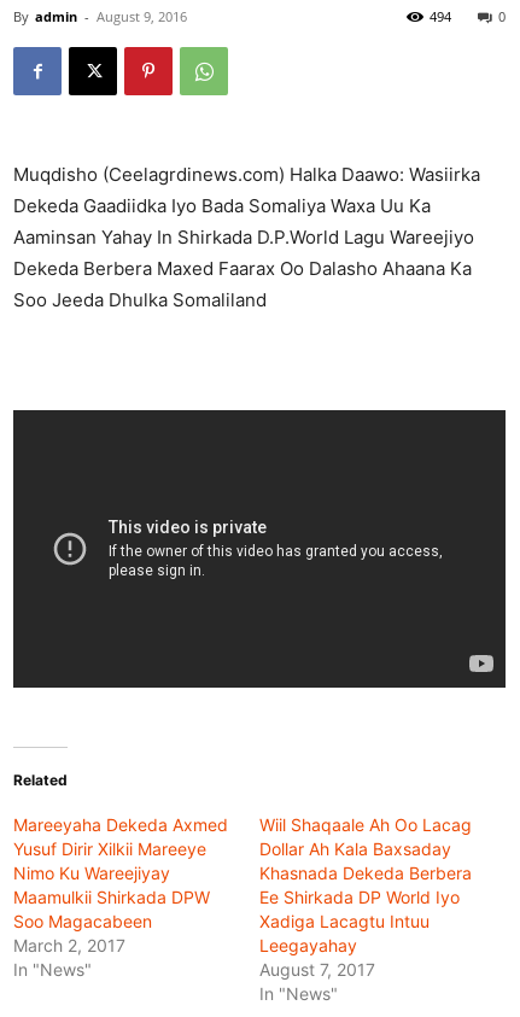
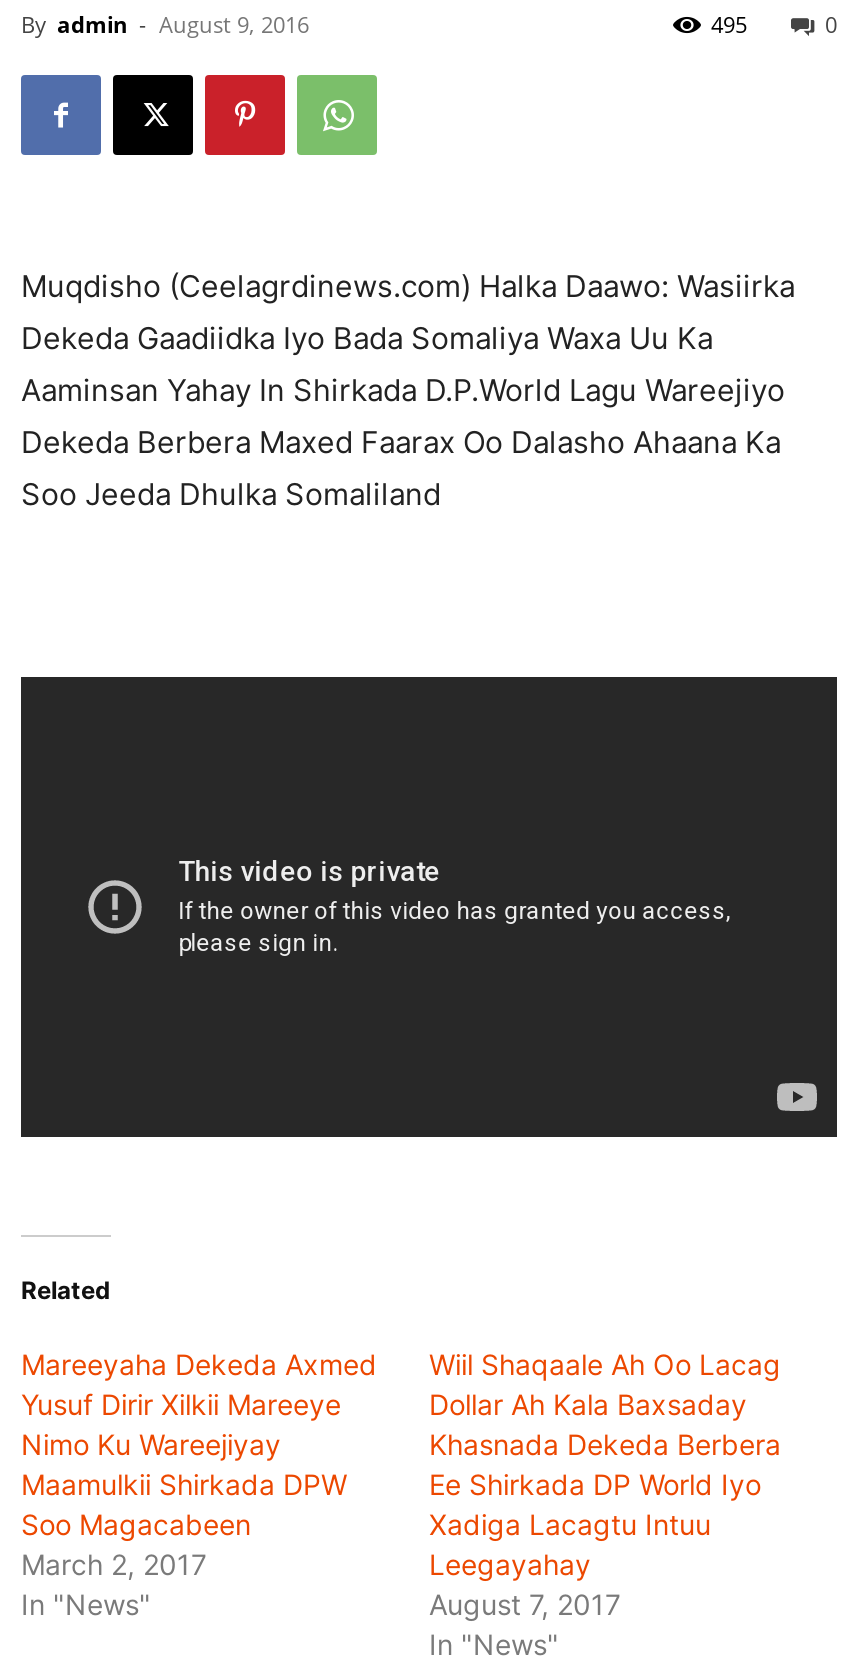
[430,7,451,25] 494 -> [711,9,747,39] 495

